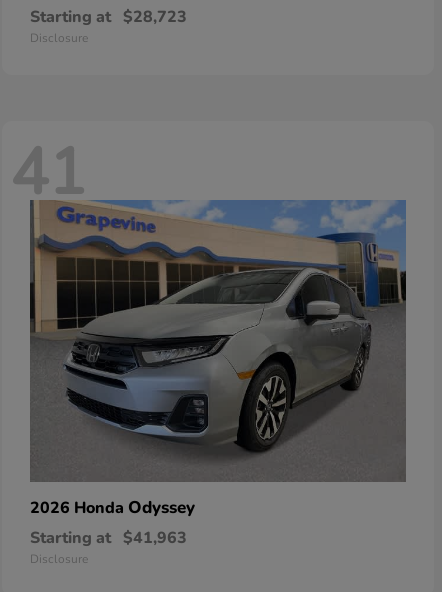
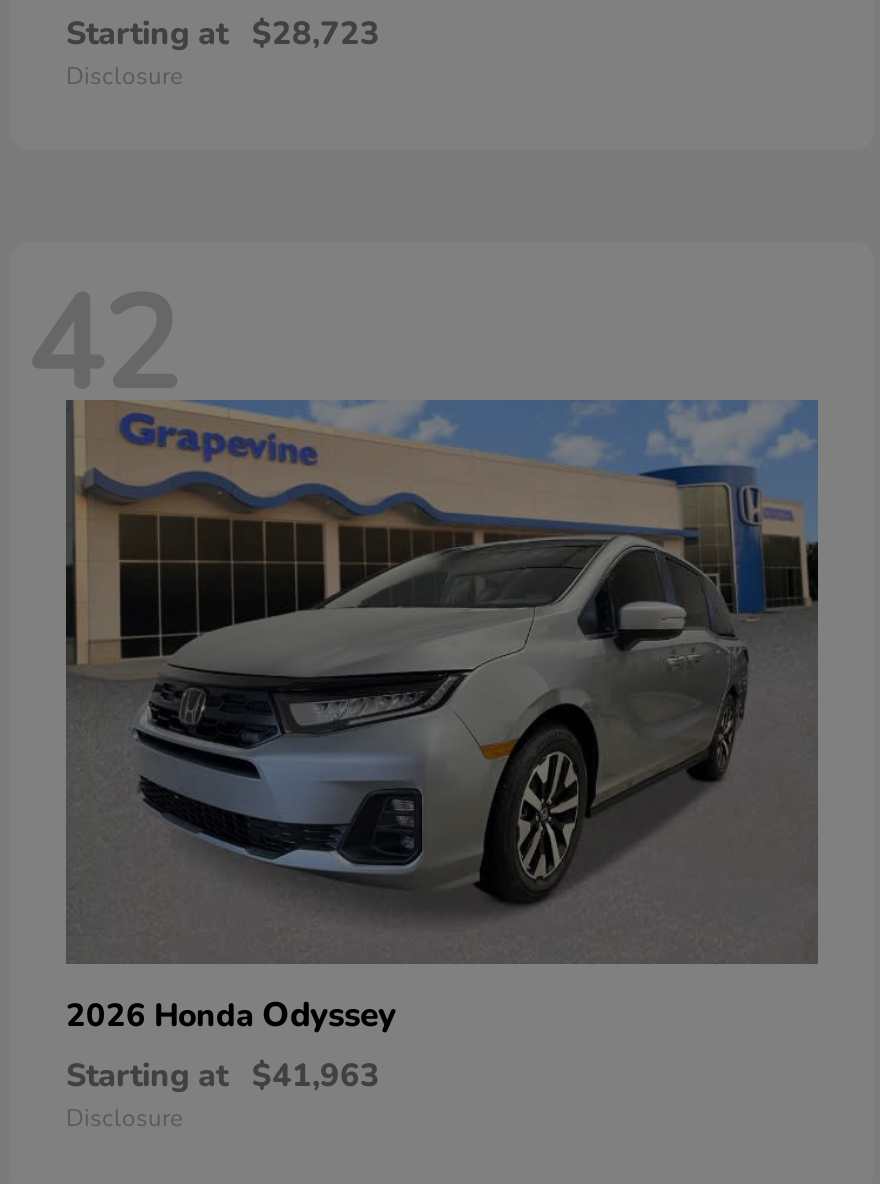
[10,129,86,217] 41 -> [26,258,178,434] 42

